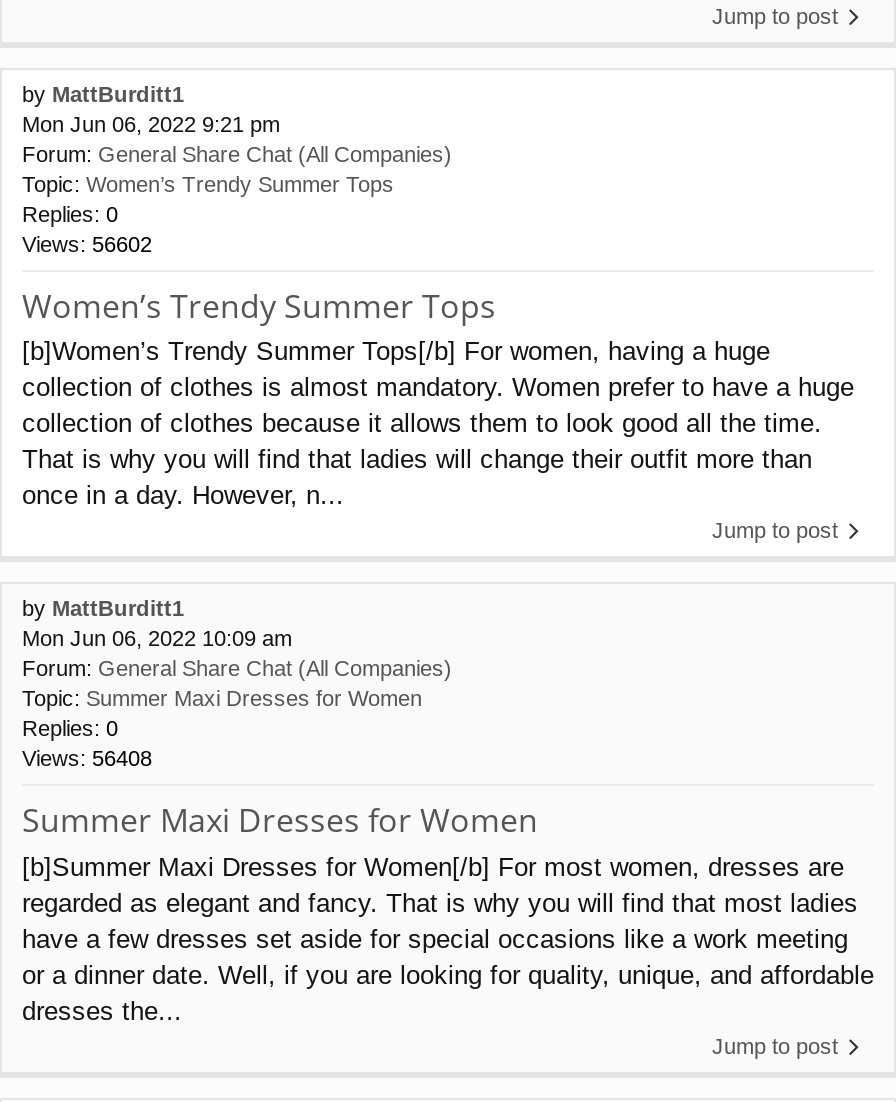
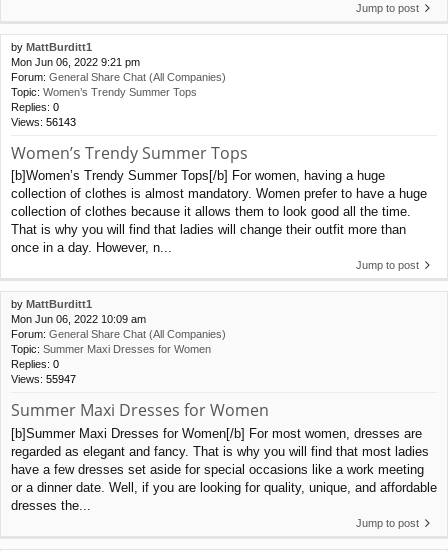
[22,231,152,255] Views: 56602 -> [11,116,76,128] Views: 56143
[22,747,152,771] Views: 56408 -> [11,373,76,385] Views: 55947

